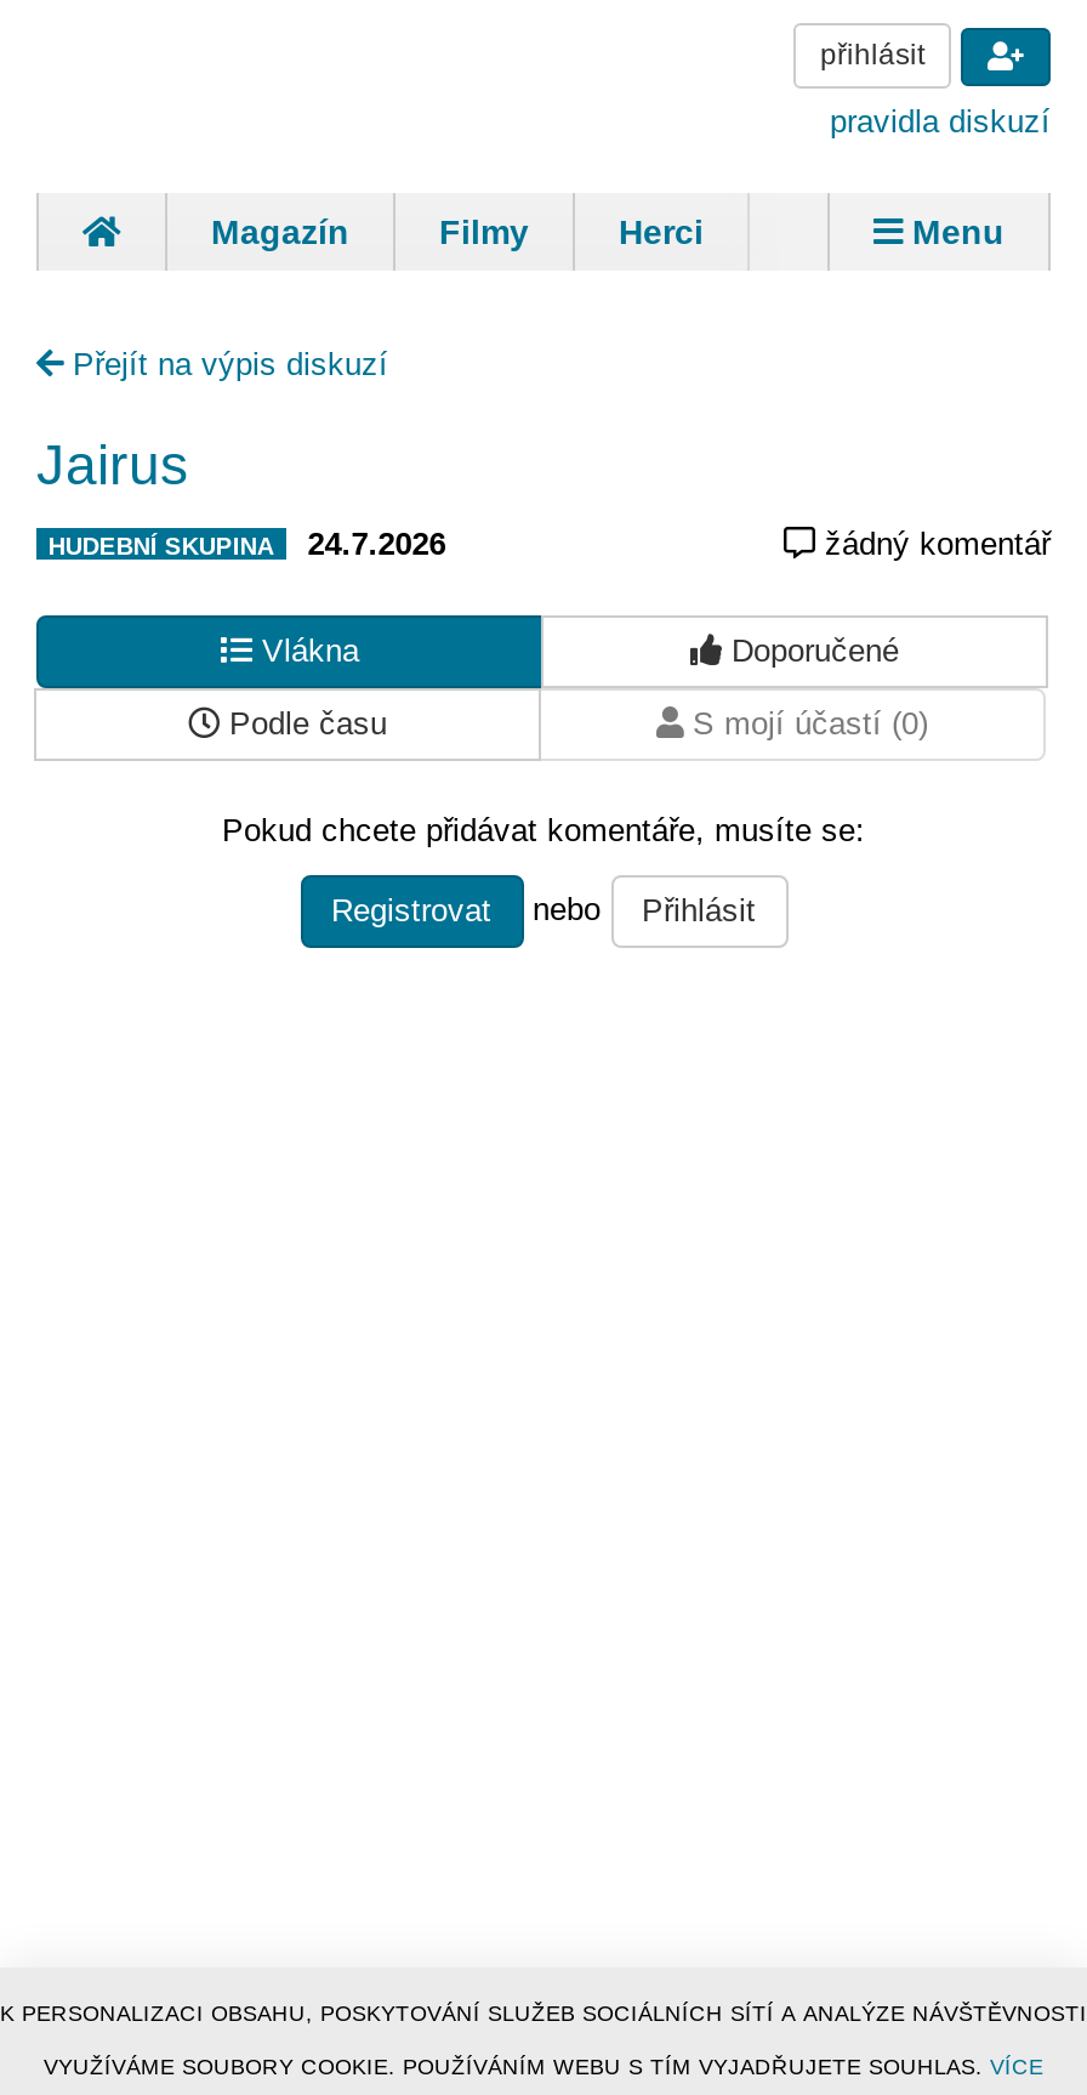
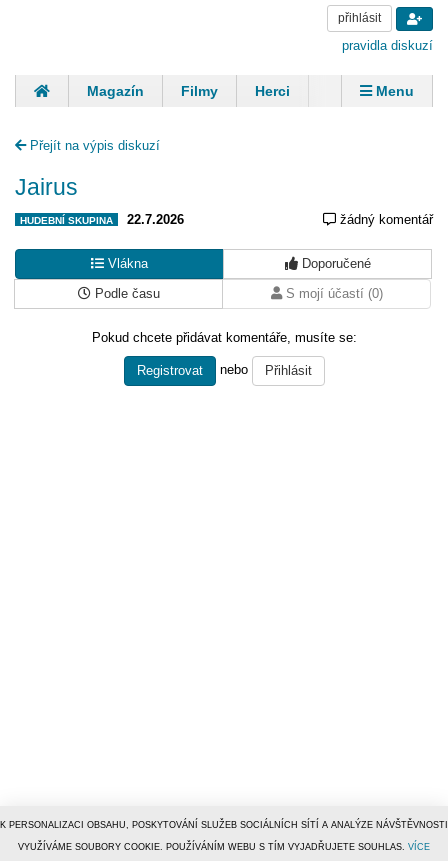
[48,526,446,562] HUDEBNÍ SKUPINA 24.7.2026 -> [20,212,184,227] HUDEBNÍ SKUPINA 22.7.2026

